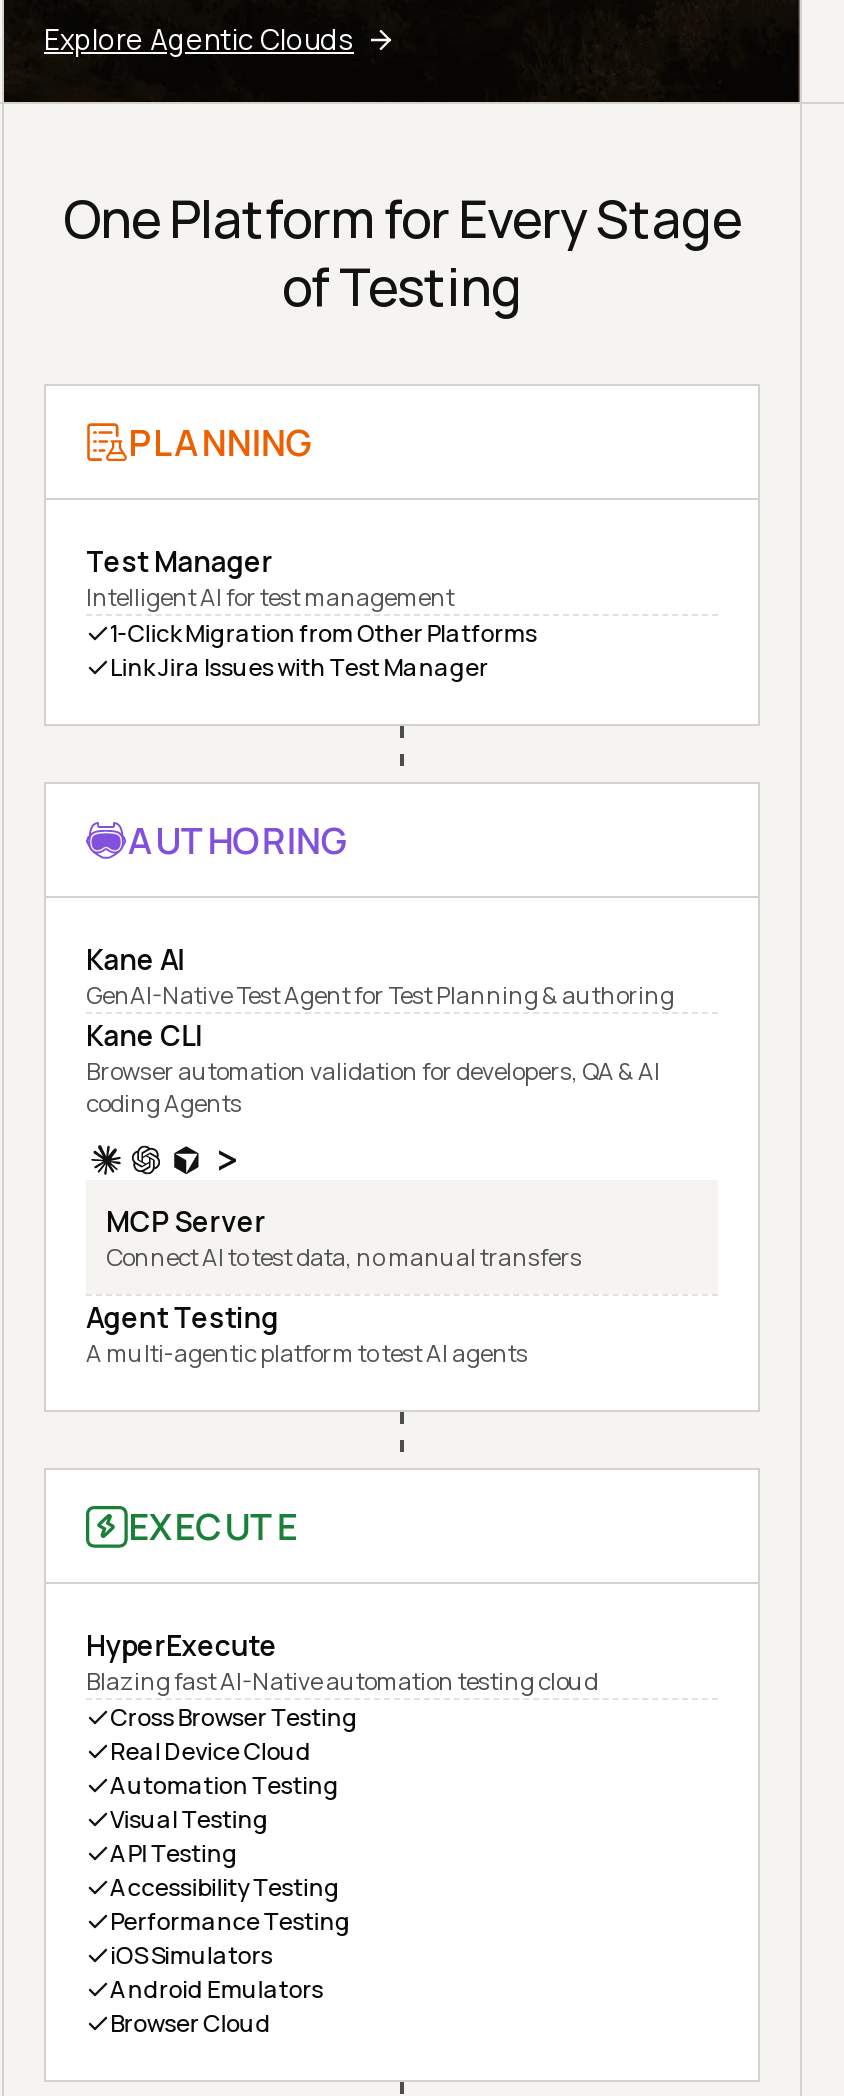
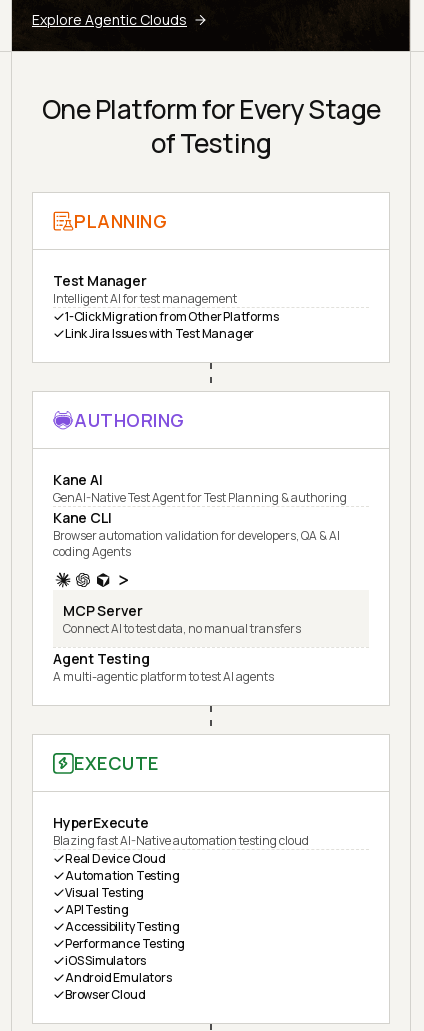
[110,1700,358,1734] Cross Browser Testing -> none

